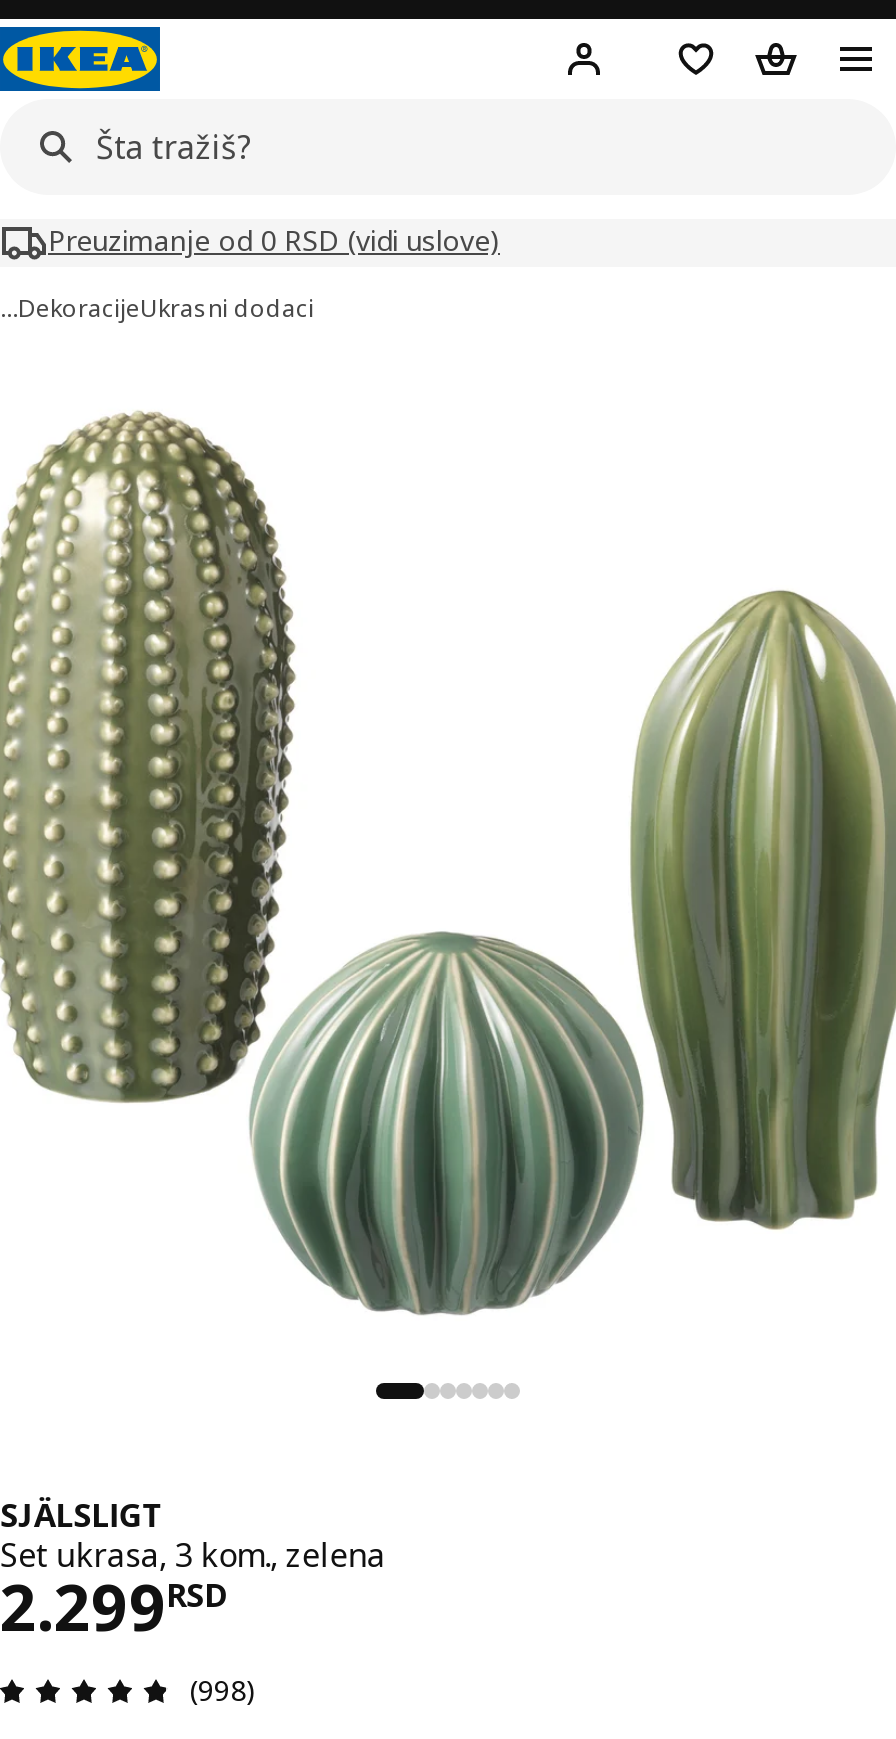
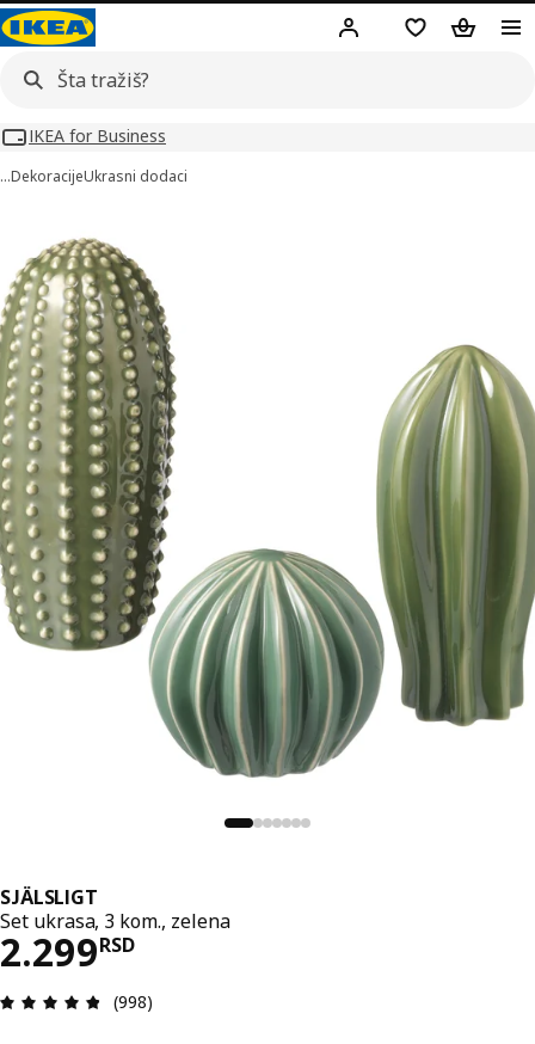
[48,221,500,259] Preuzimanje od 0 RSD (vidi uslove) -> [29,124,166,147] IKEA for Business

